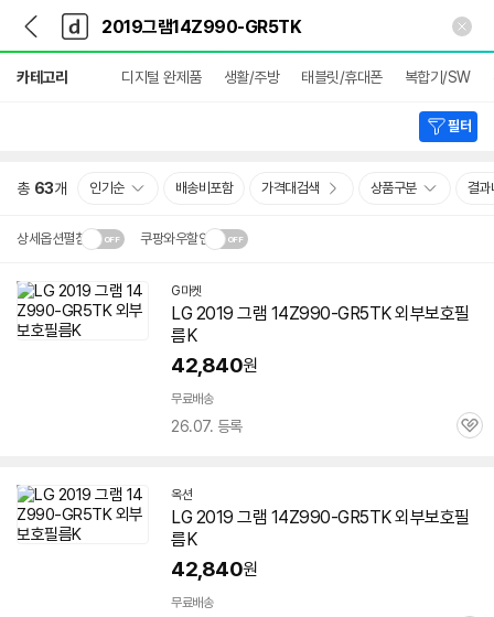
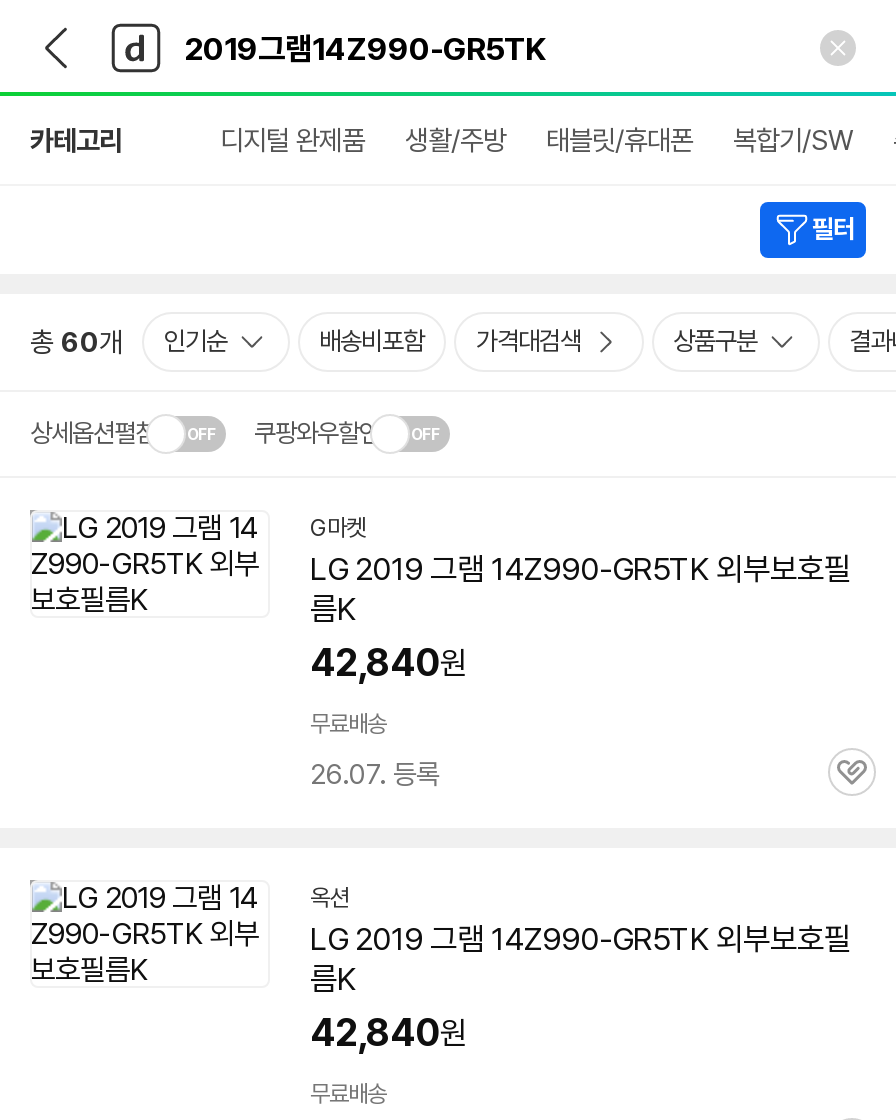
[17,180,124,197] 총 63개 인기순 -> [30,326,227,358] 총 60개 인기순

